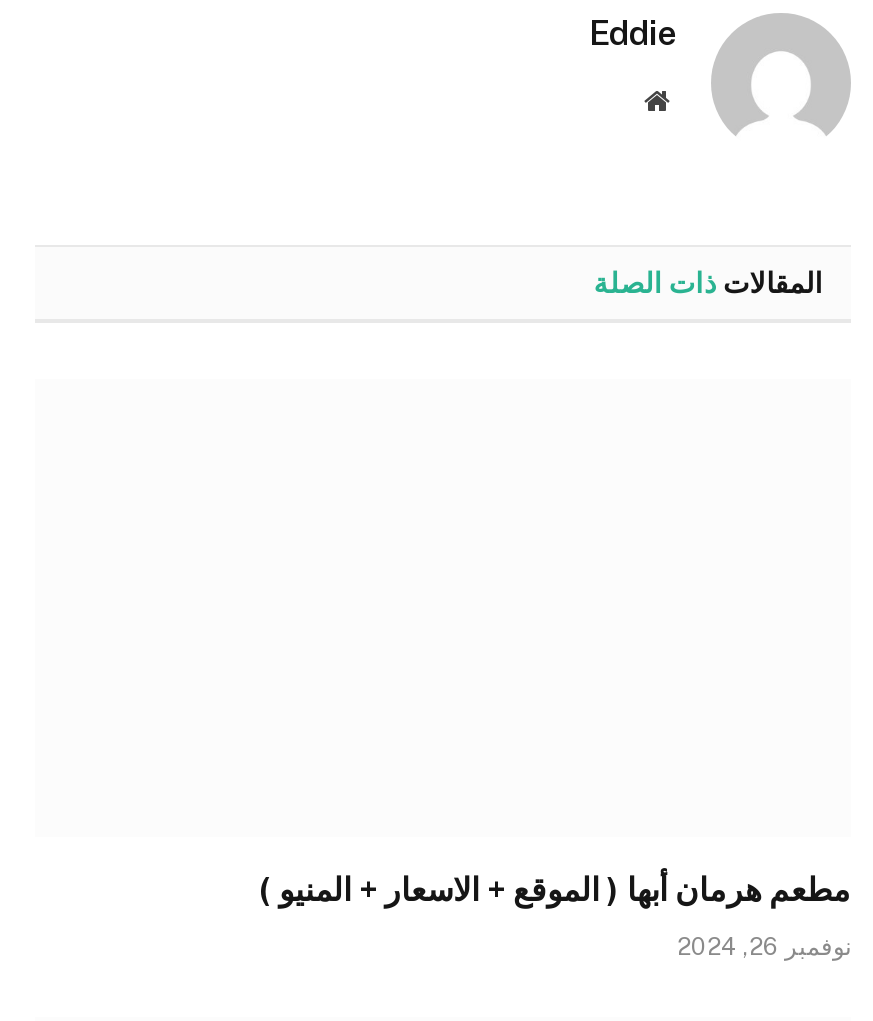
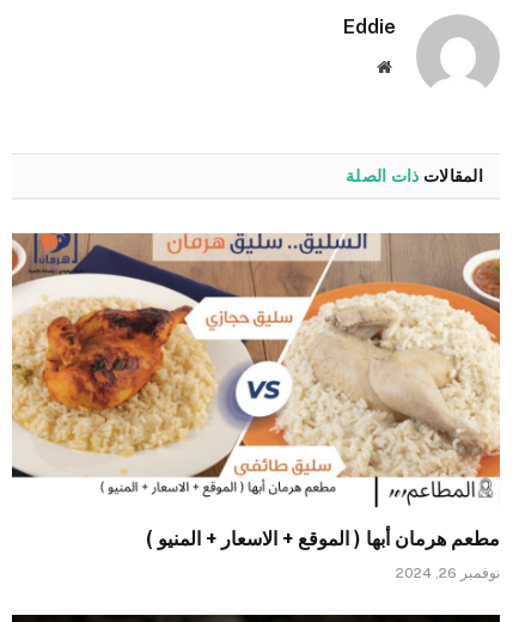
none -> [11,232,501,508] [image]

